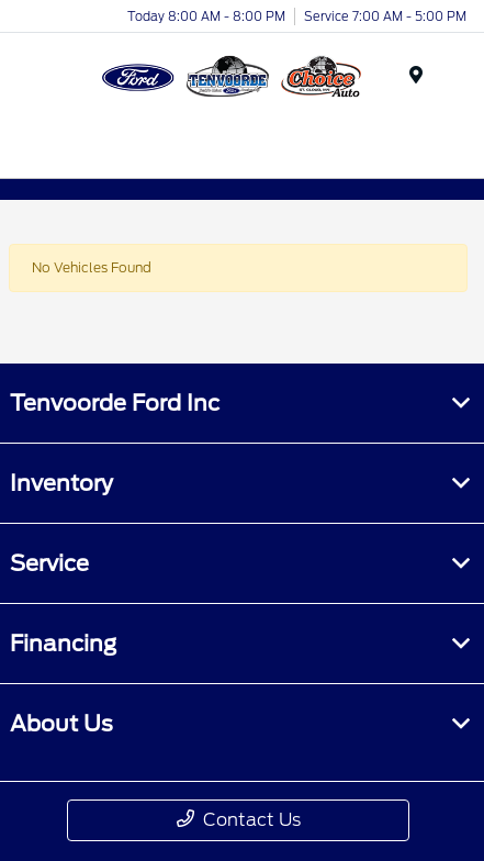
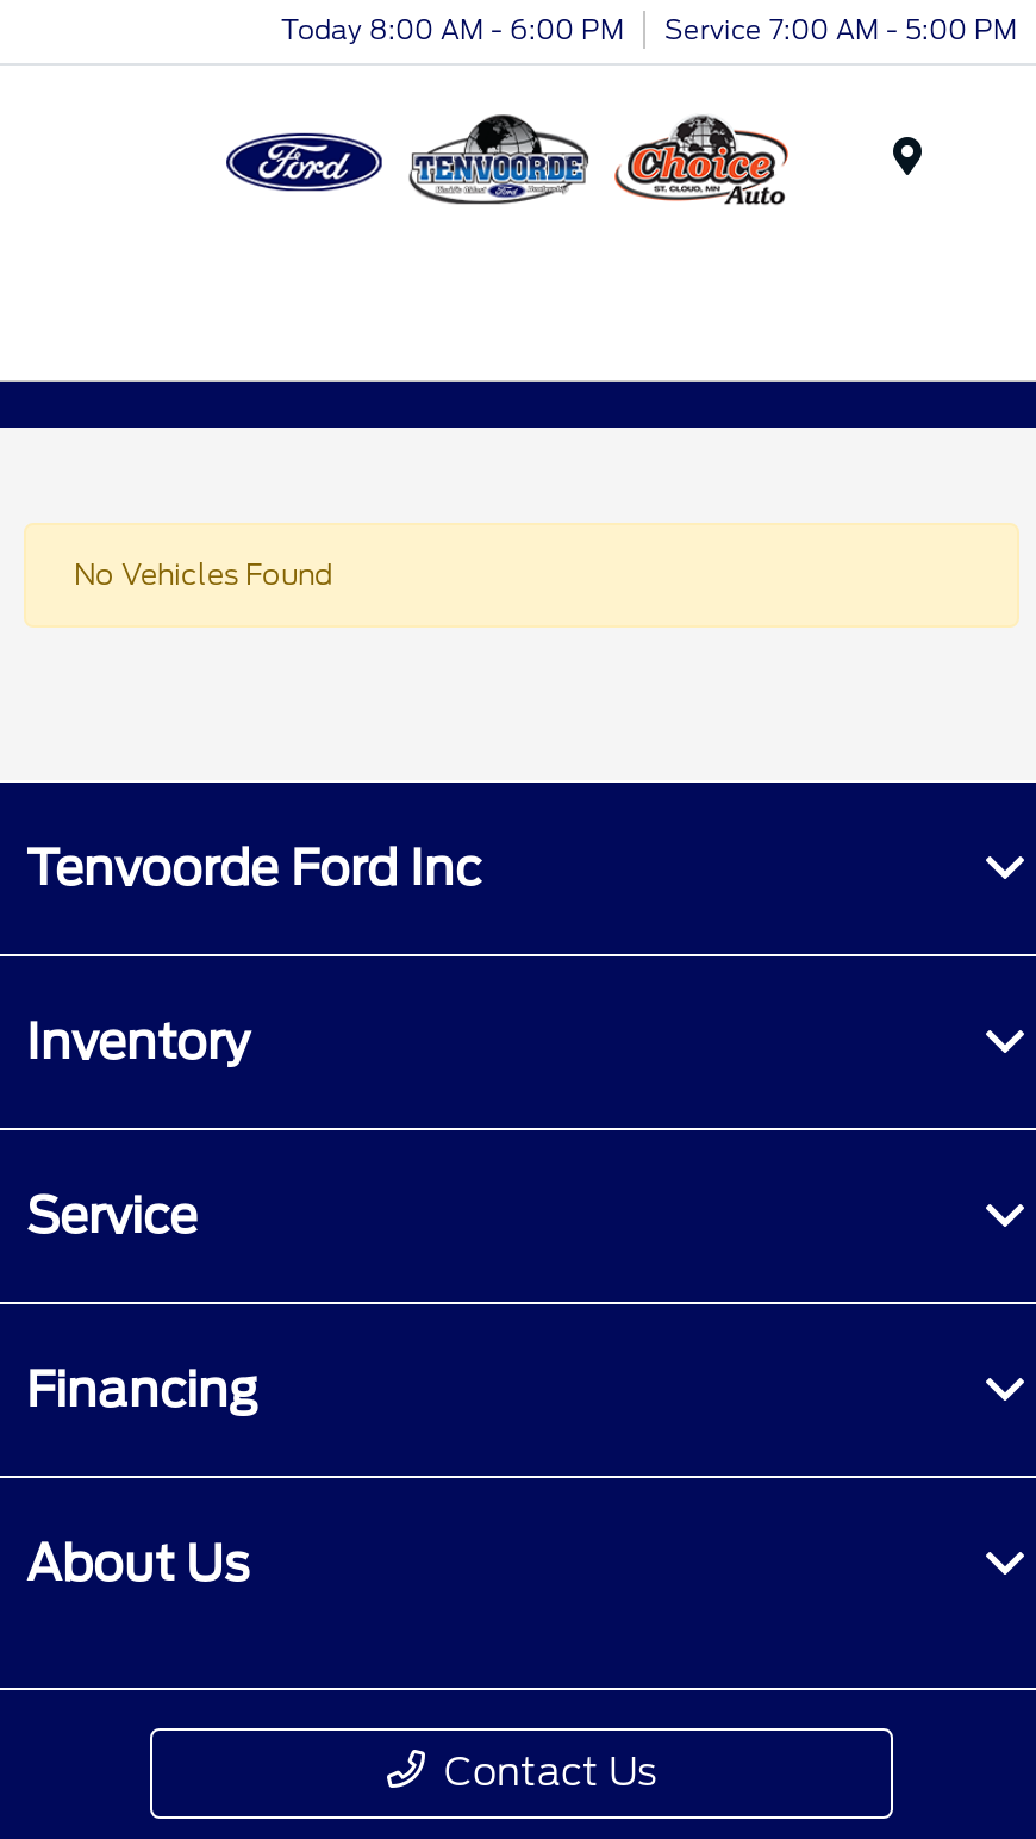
[127,8,466,24] Today 8:00 AM - 8:00 PM Service 7:00 AM - 5:00 PM -> [281,12,1017,45] Today 8:00 AM - 6:00 PM Service 7:00 AM - 5:00 PM

